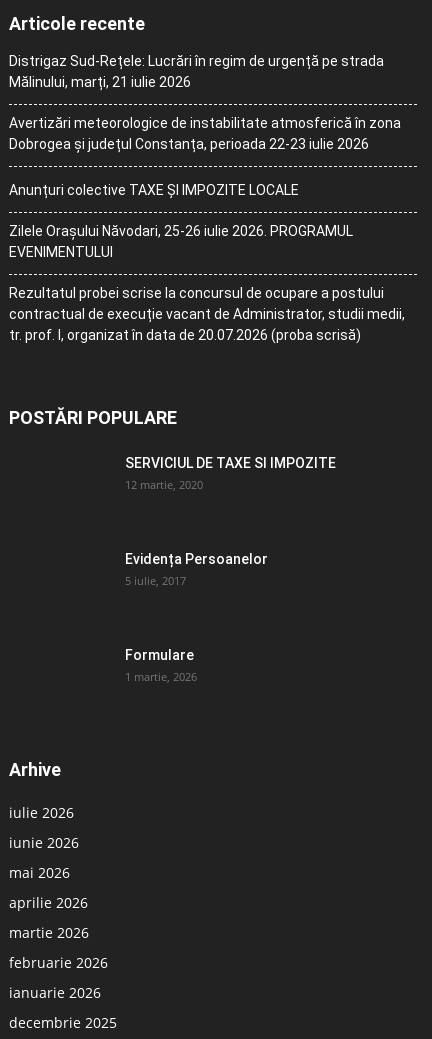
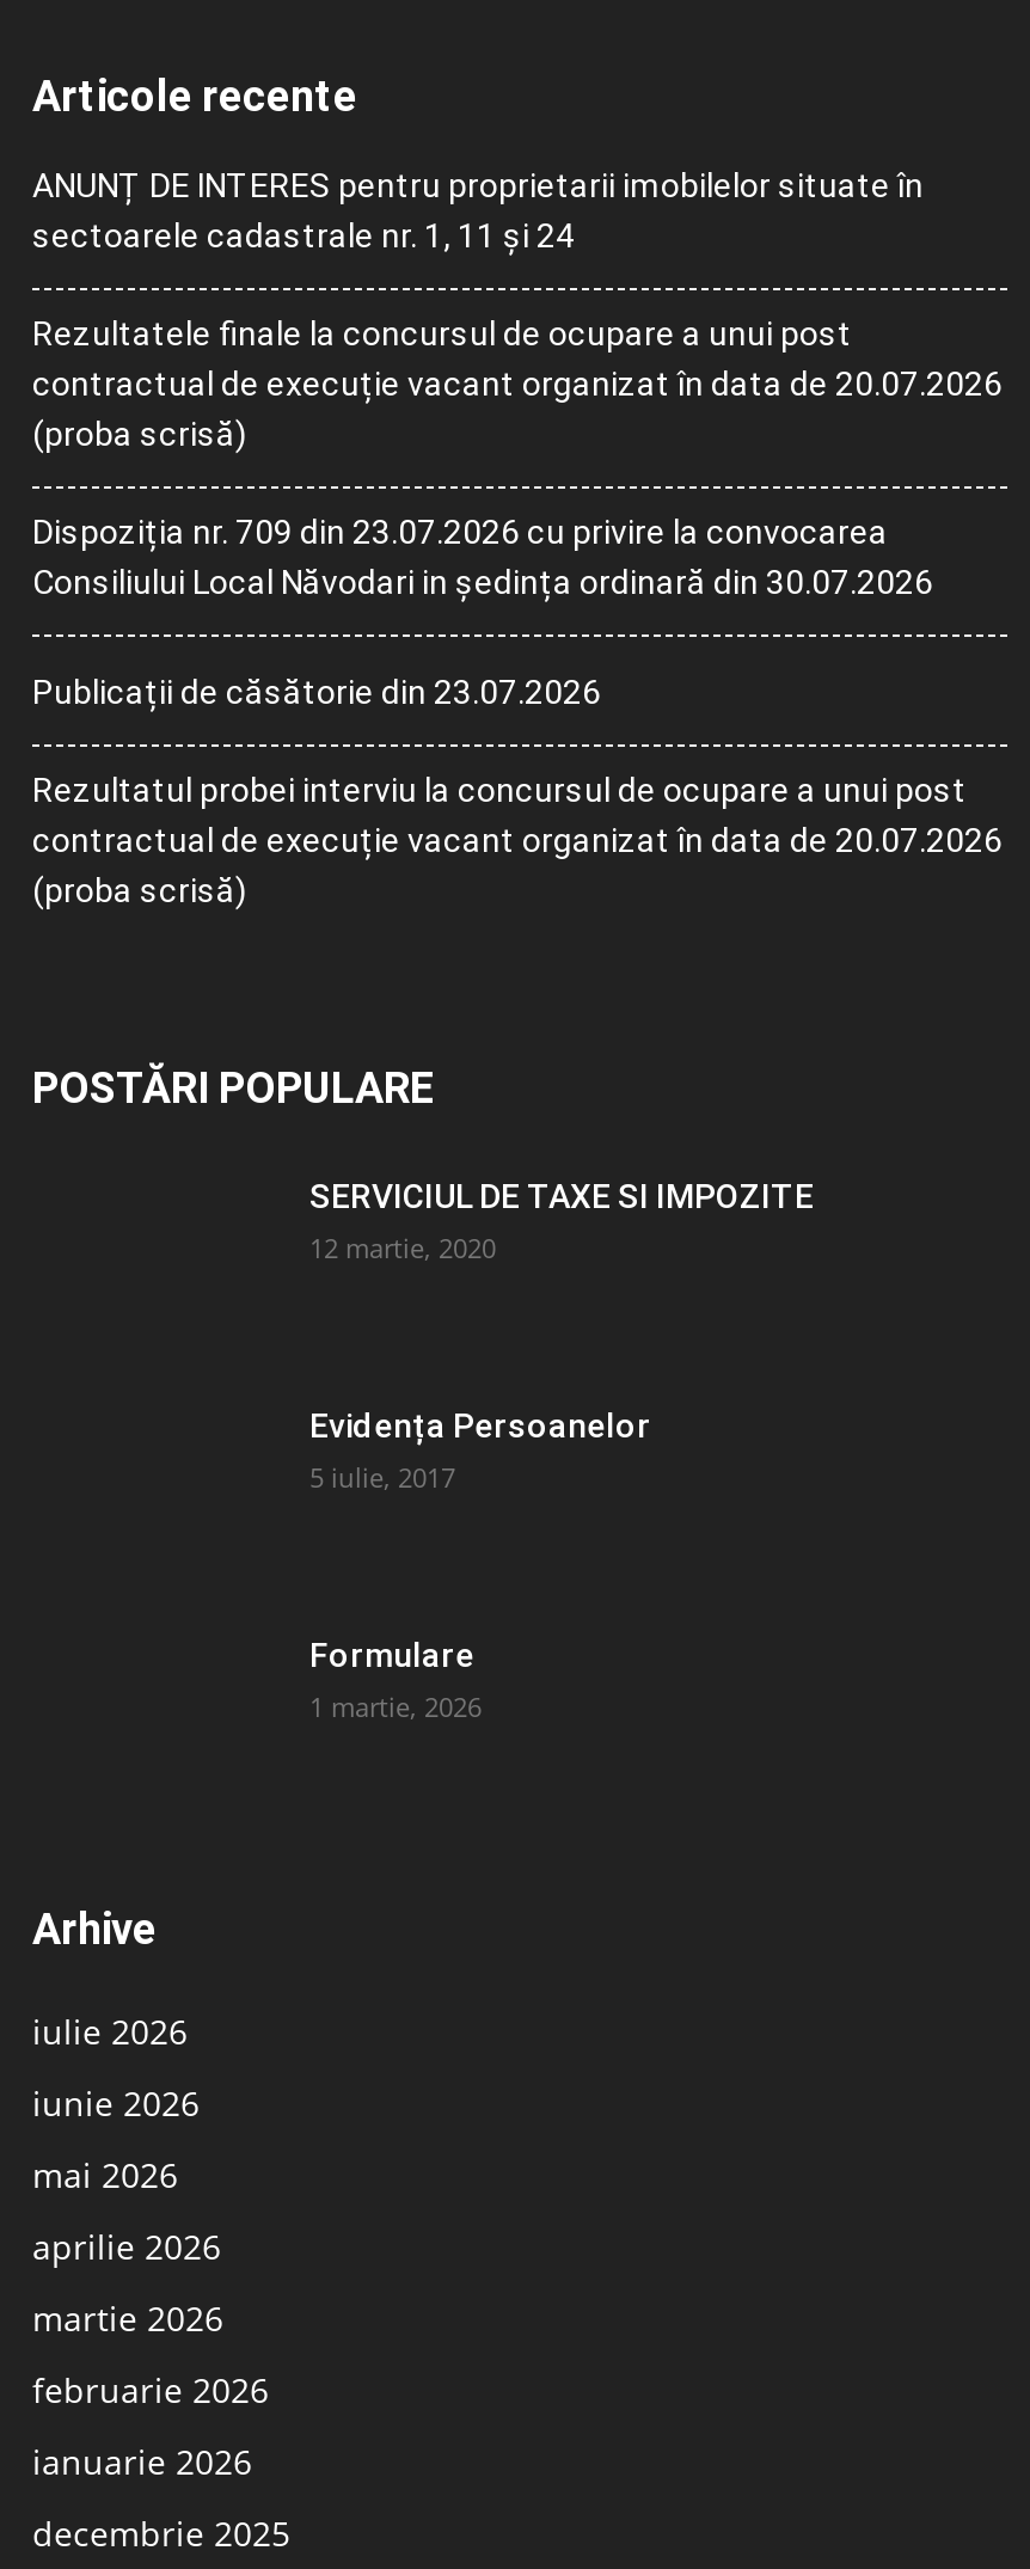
[9,53,384,90] Distrigaz Sud-Rețele: Lucrări în regim de urgență pe strada | Mălinului, marți, 21 iulie 2026 -> [32,166,924,255] ANUNȚ DE INTERES pentru proprietarii imobilelor situate în | sectoarele cadastrale nr. 1, 11 și 24
[9,115,401,152] Avertizări meteorologice de instabilitate atmosferică în zona | Dobrogea și județul Constanța, perioada 22-23 iulie 2026 -> [32,314,1003,453] Rezultatele finale la concursul de ocupare a unui post | contractual de execuție vacant organizat în data de 20.07.2026 | (proba scrisă)
[9,182,299,198] Anunțuri colective TAXE ȘI IMPOZITE LOCALE -> [32,513,933,601] Dispoziția nr. 709 din 23.07.2026 cu privire la convocarea | Consiliului Local Năvodari in ședința ordinară din 30.07.2026
[9,223,353,260] Zilele Orașului Năvodari, 25-26 iulie 2026. PROGRAMUL | EVENIMENTULUI -> [32,673,601,711] Publicații de căsătorie din 23.07.2026
[9,285,405,343] Rezultatul probei scrise la concursul de ocupare a postului | contractual de execuție vacant de Administrator, studii medii, | tr. prof. I, organizat în data de 20.07.2026 (proba scrisă) -> [32,771,1003,909] Rezultatul probei interviu la concursul de ocupare a unui post | contractual de execuție vacant organizat în data de 20.07.2026 | (proba scrisă)

